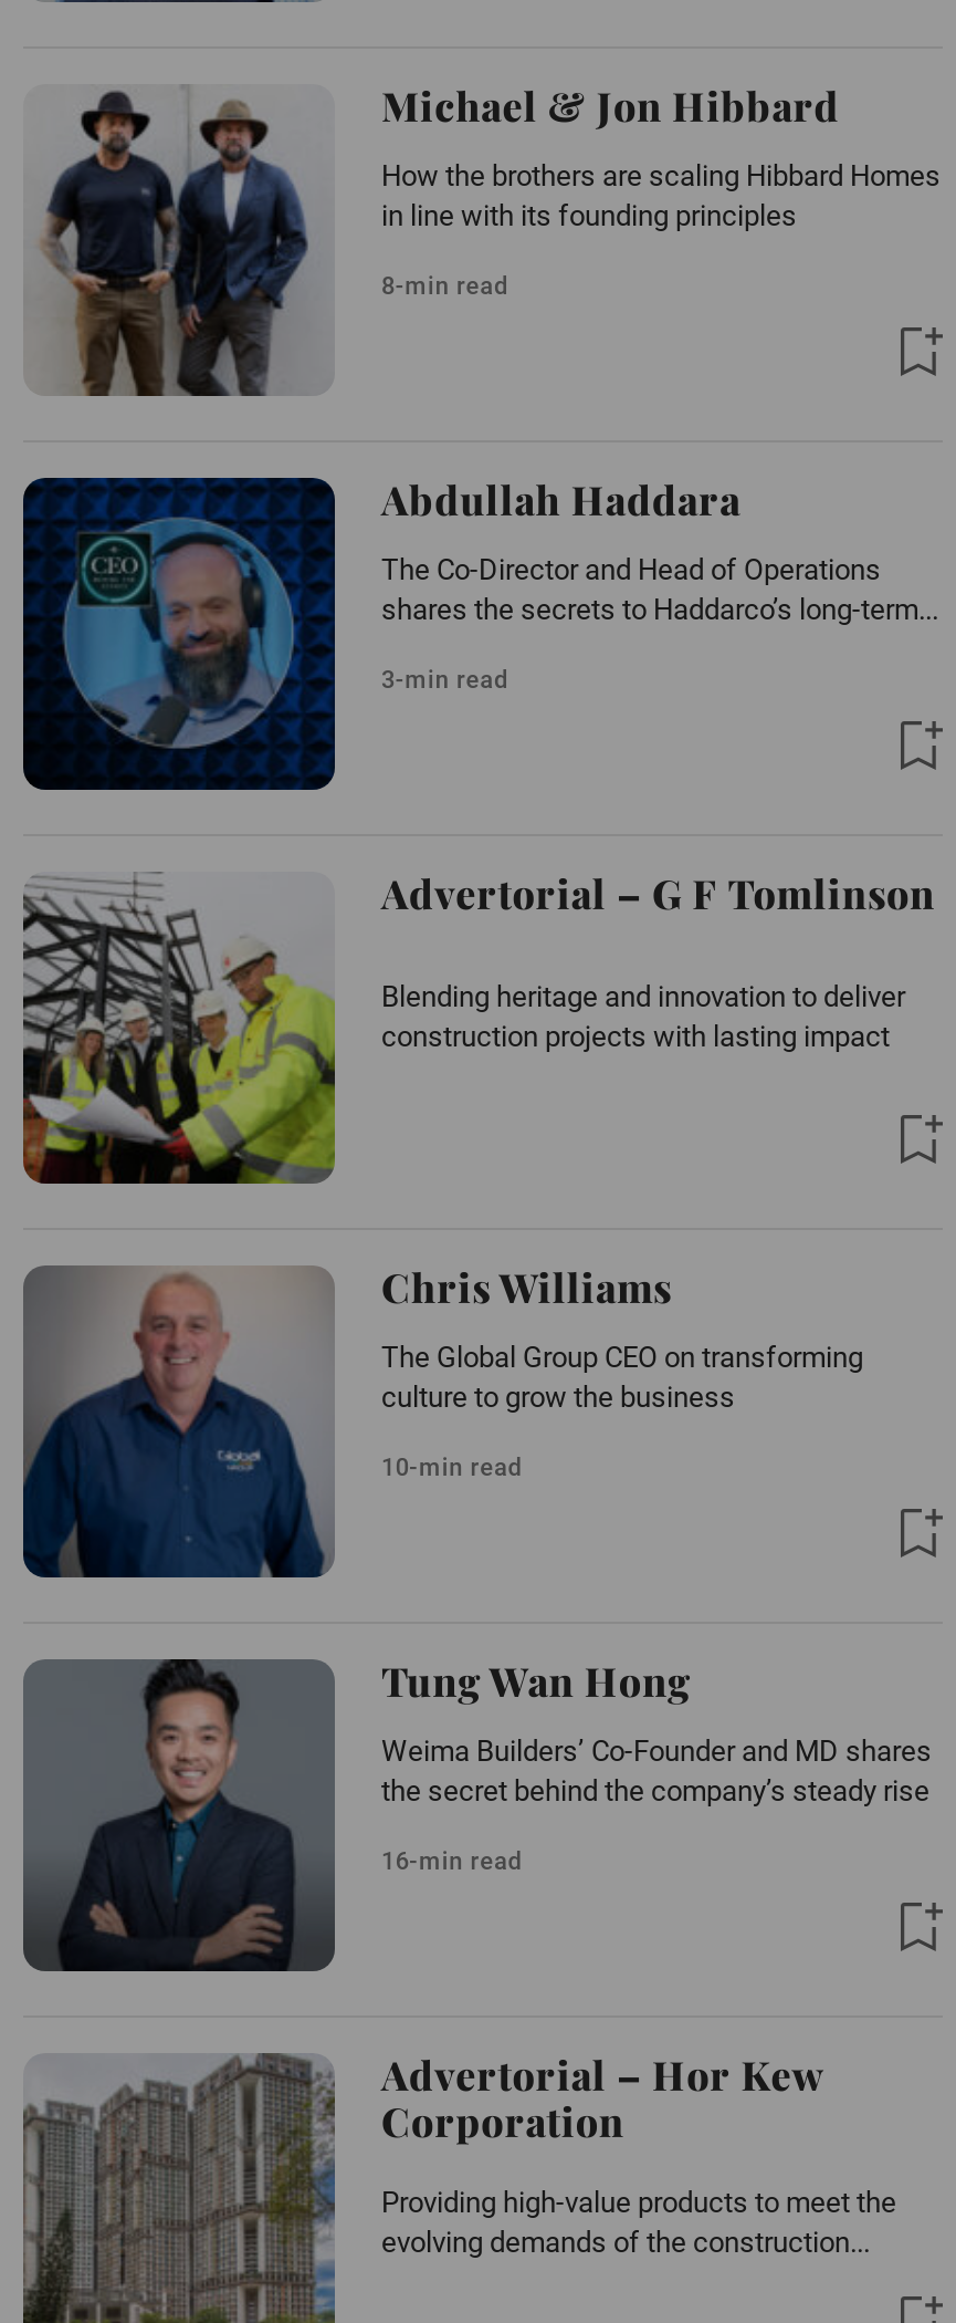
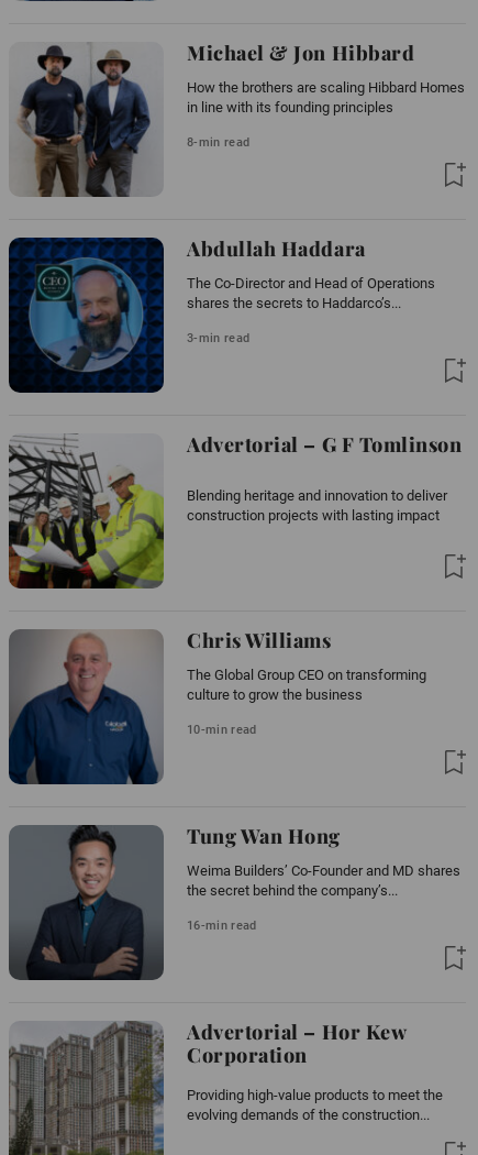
[381,593,938,626] shares the secrets to Haddarco’s long-term... -> [187,295,401,311] shares the secrets to Haddarco’s...
[381,1775,929,1808] the secret behind the company’s steady rise -> [187,882,398,899] the secret behind the company’s...

